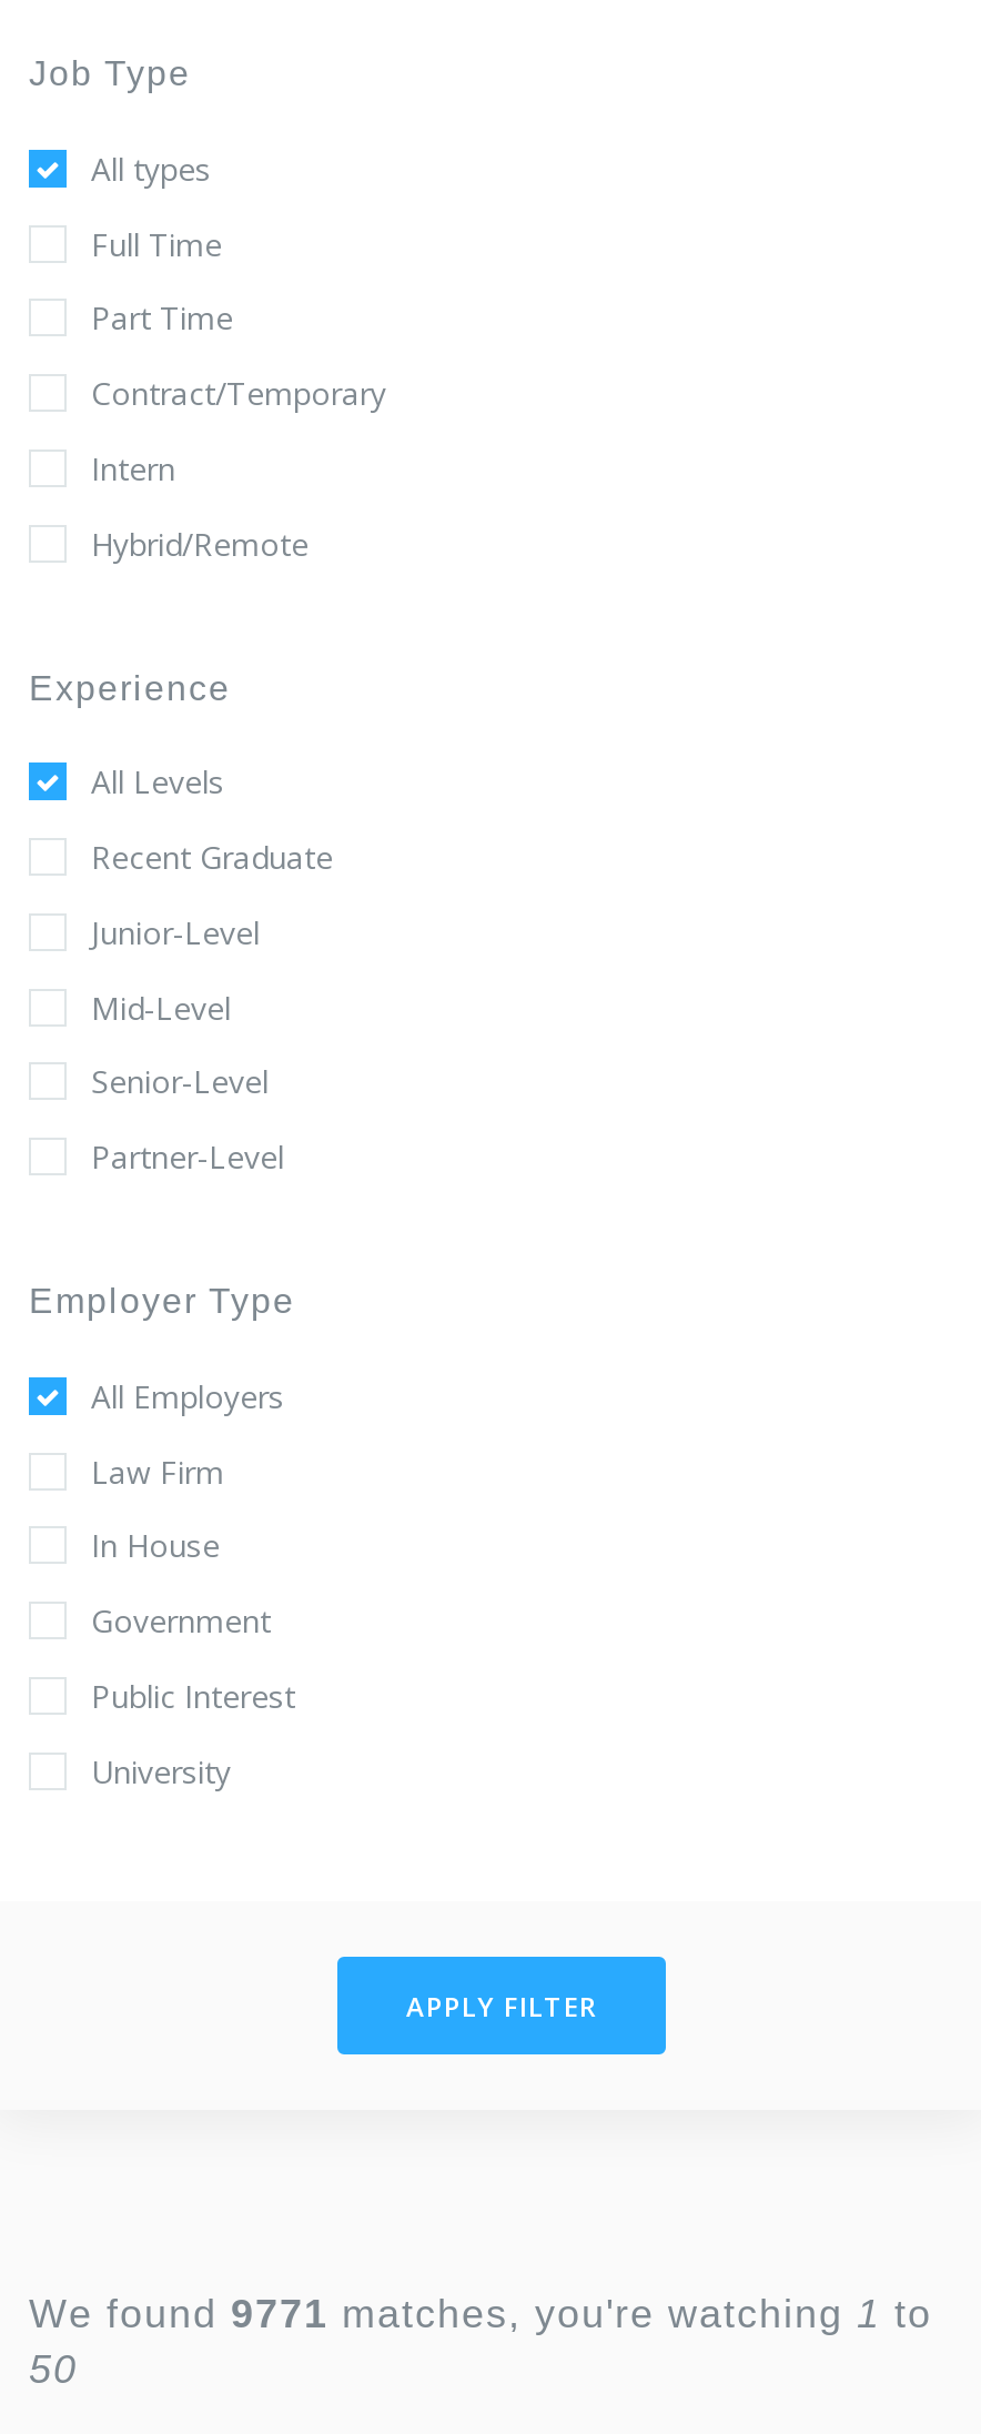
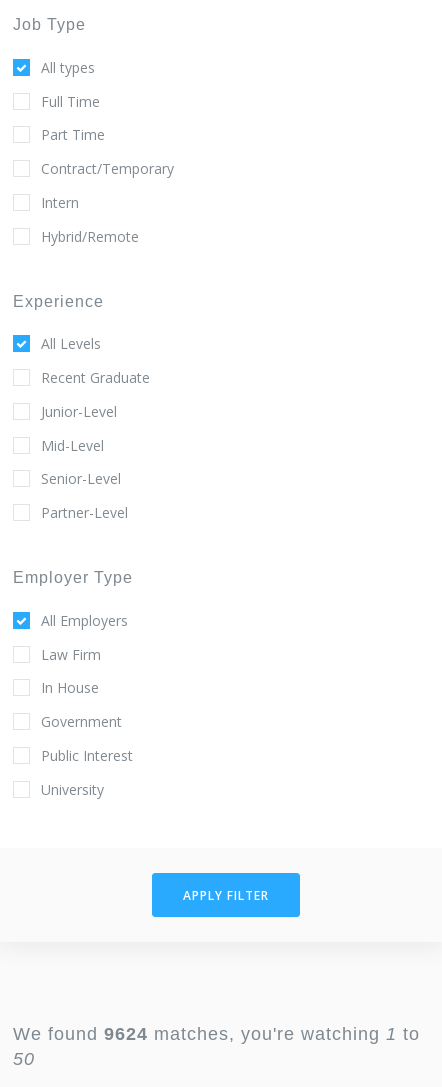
[29,2291,932,2335] We found 9771 matches, you're watching 1 to -> [13,1023,420,1043] We found 9624 matches, you're watching 1 to

